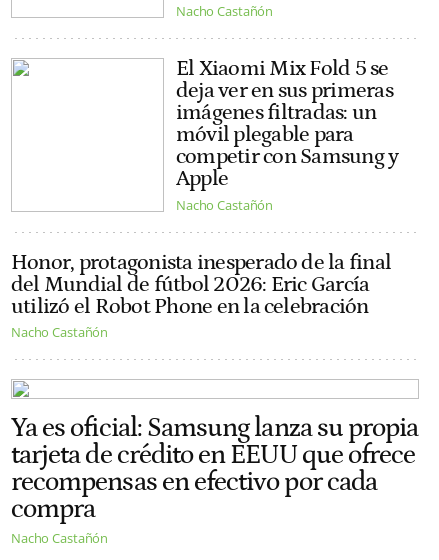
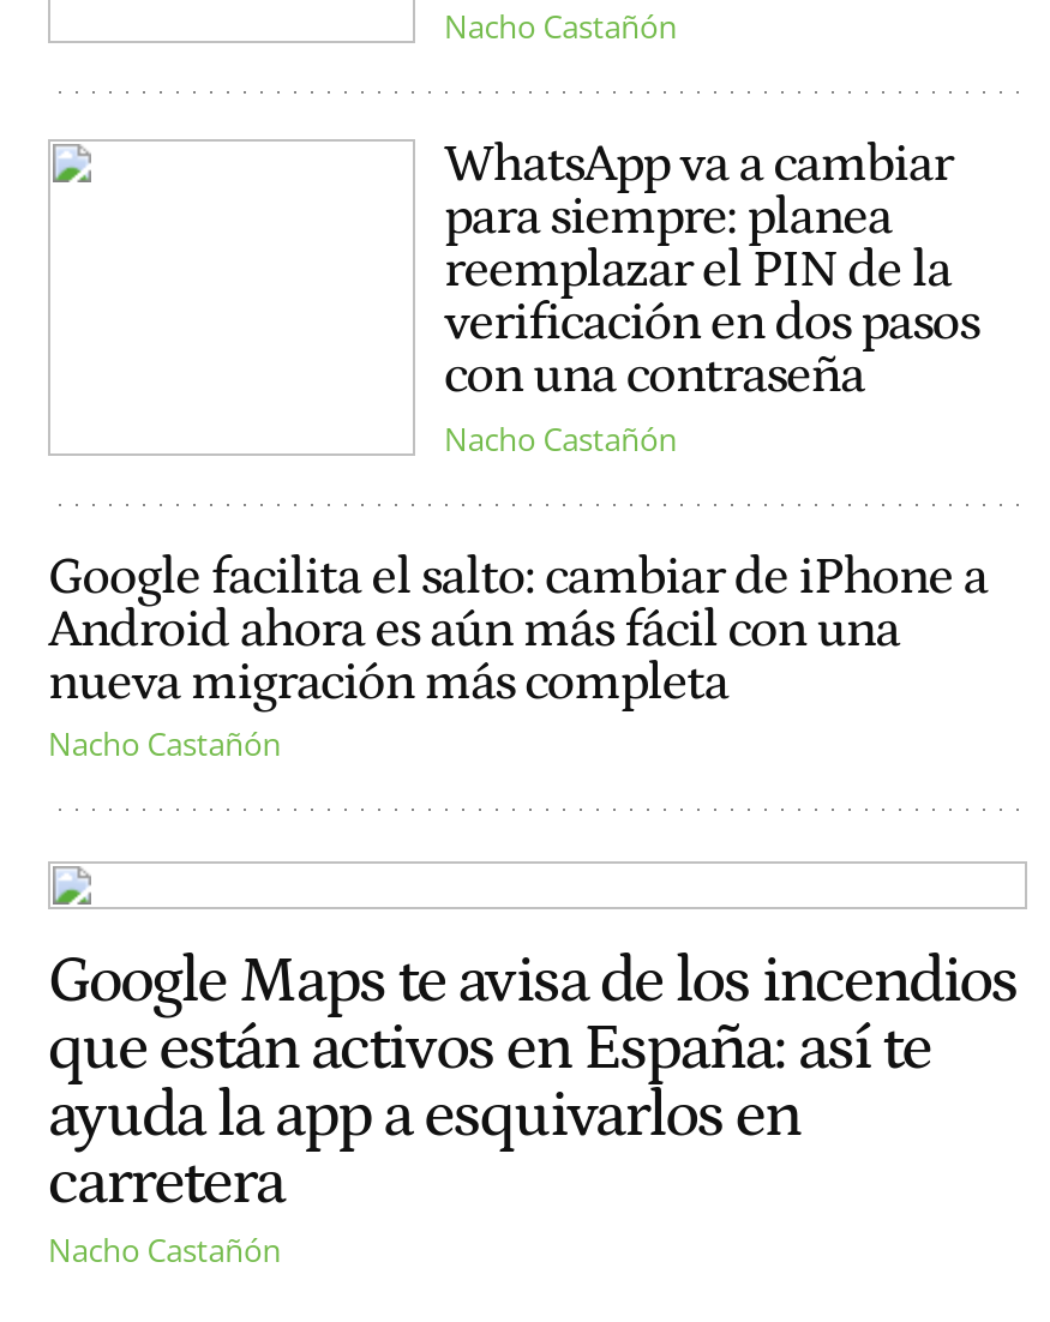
[176,56,398,191] El Xiaomi Mix Fold 5 se | deja ver en sus primeras | imágenes filtradas: un | móvil plegable para | competir con Samsung y | Apple -> [444,135,979,406] WhatsApp va a cambiar | para siempre: planea | reemplazar el PIN de la | verificación en dos pasos | con una contraseña
[11,249,391,318] Honor, protagonista inesperado de la final | del Mundial de fútbol 2026: Eric García | utilizó el Robot Phone en la celebración -> [48,546,988,712] Google facilita el salto: cambiar de iPhone a | Android ahora es aún más fácil con una | nueva migración más completa
[11,413,418,524] Ya es oficial: Samsung lanza su propia | tarjeta de crédito en EEUU que ofrece | recompensas en efectivo por cada | compra -> [48,944,1017,1218] Google Maps te avisa de los incendios | que están activos en España: así te | ayuda la app a esquivarlos en | carretera

